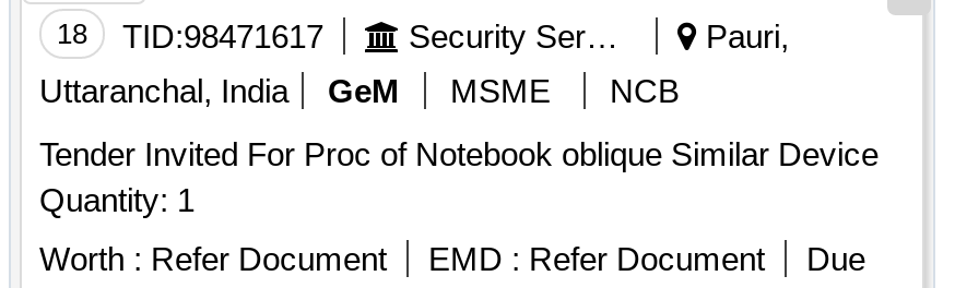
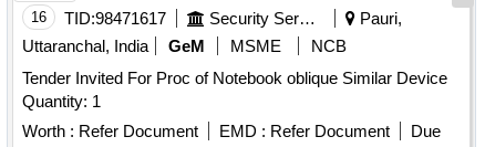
[57,18,323,55] 18 TID:98471617 -> [31,9,166,28] 16 TID:98471617

